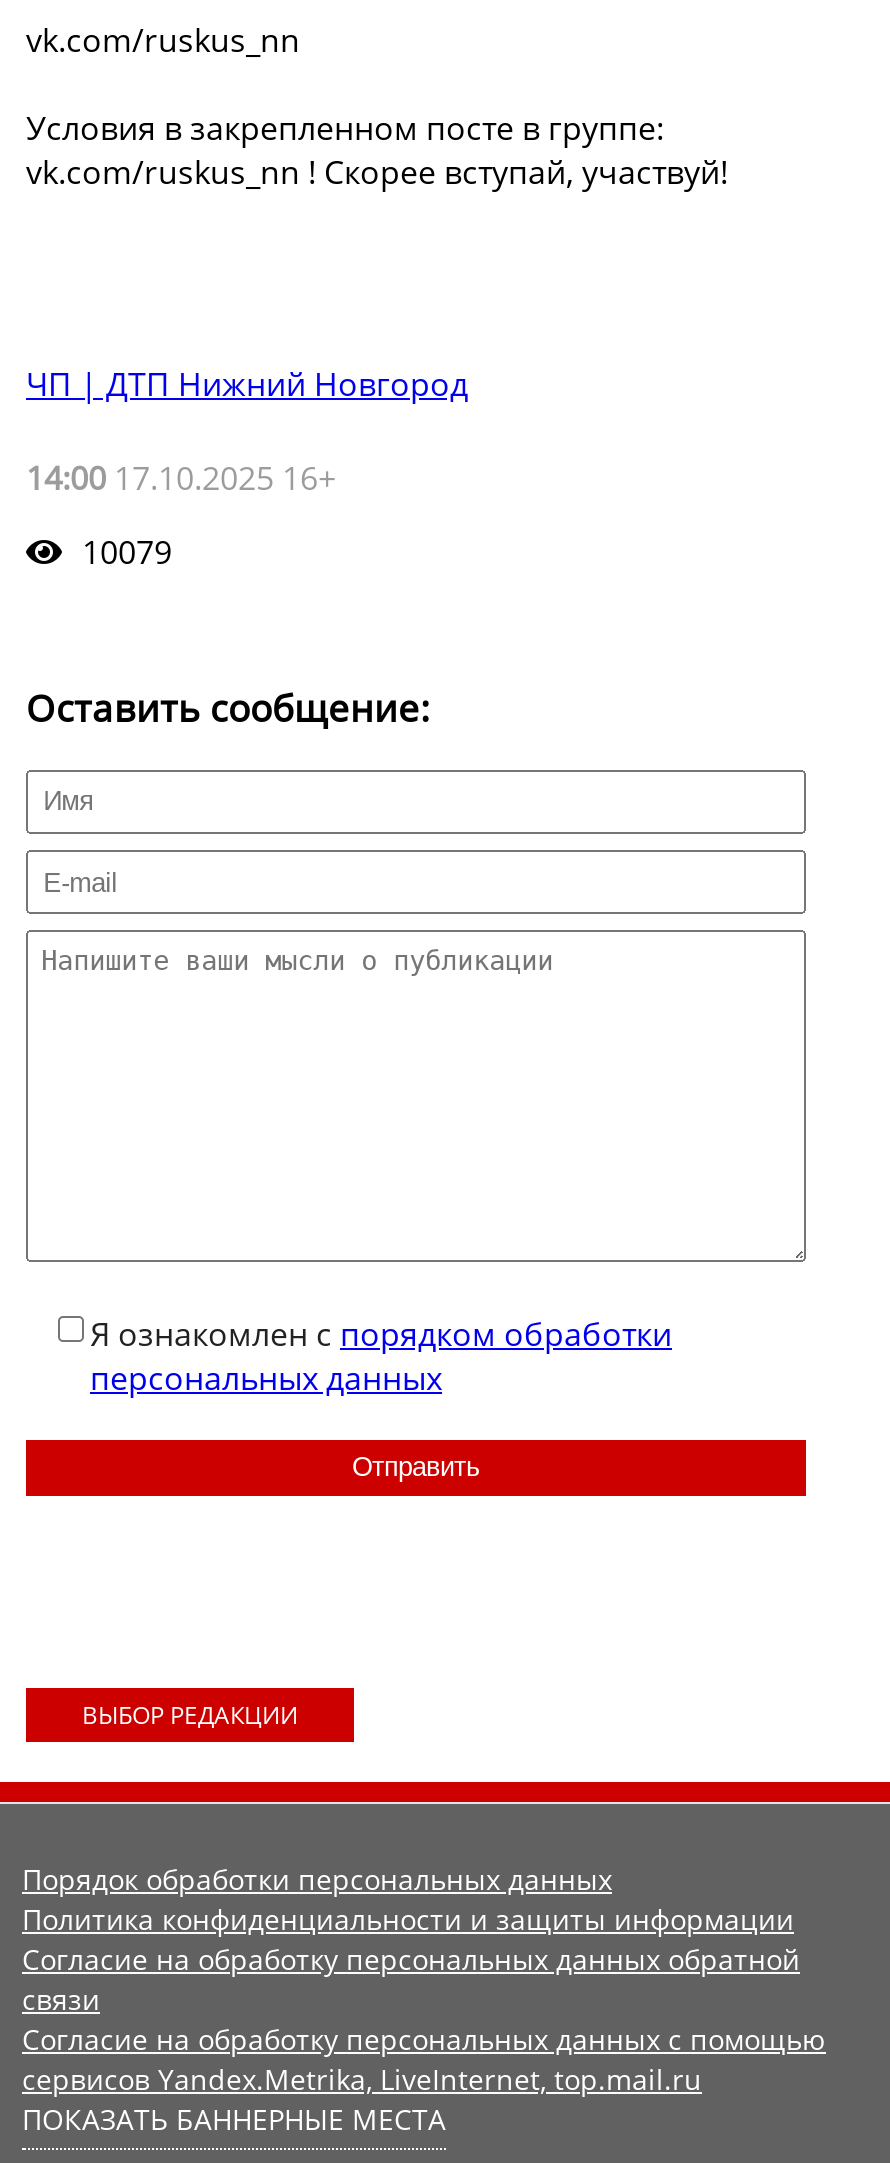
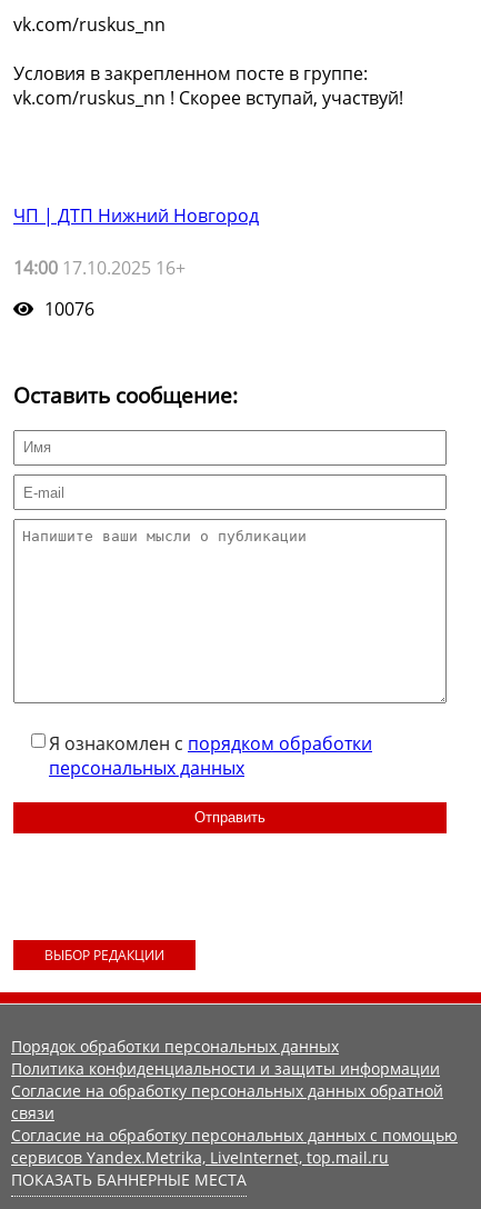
[82,531,172,575] 10079 -> [44,297,94,322] 10076

